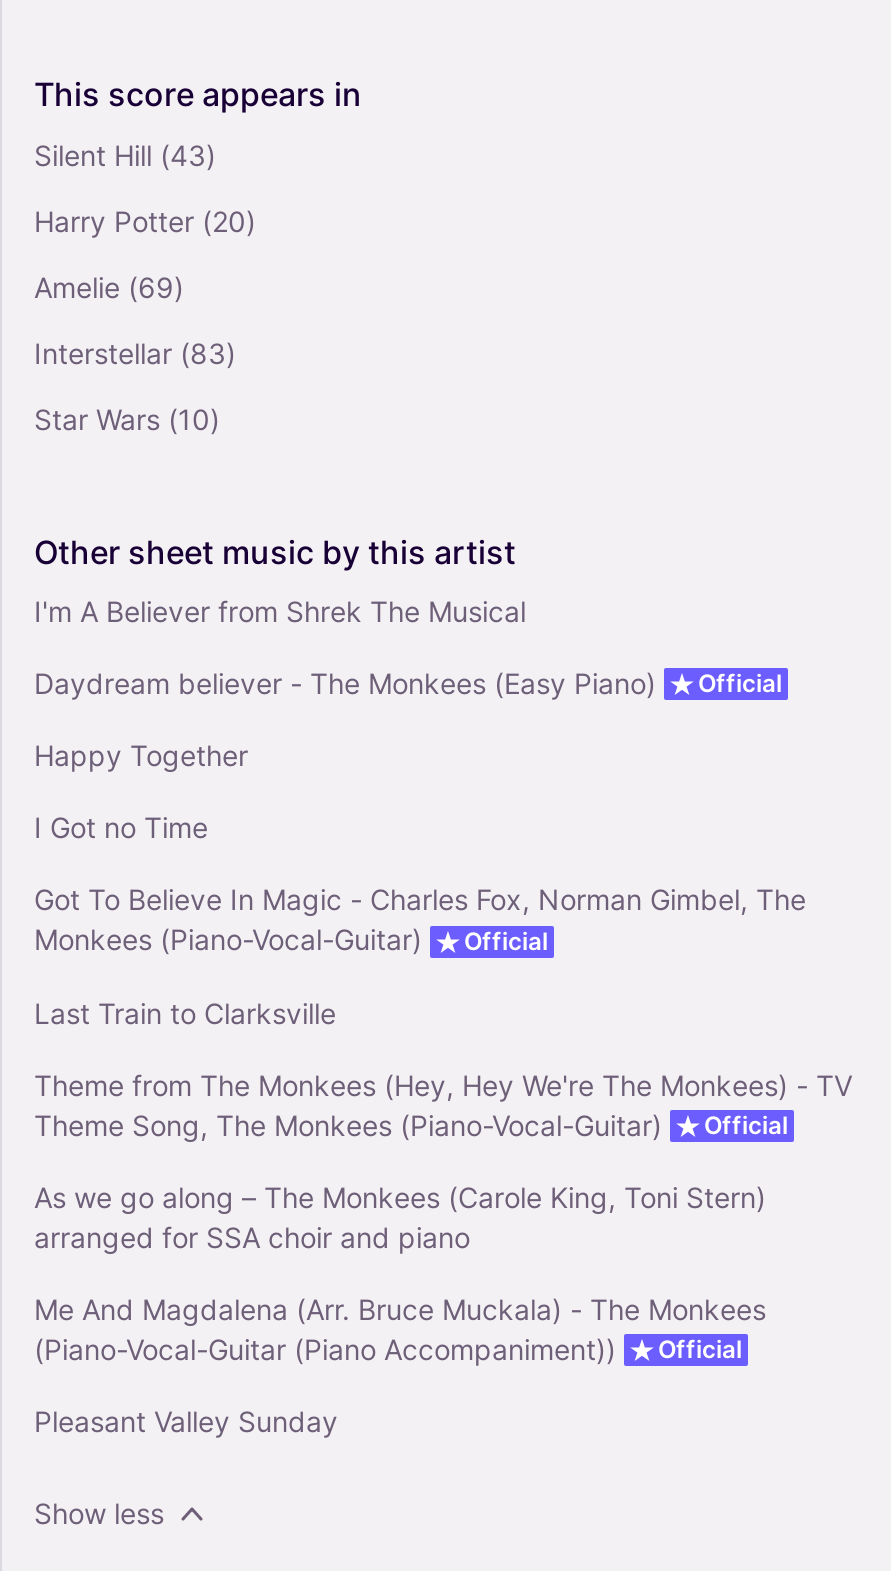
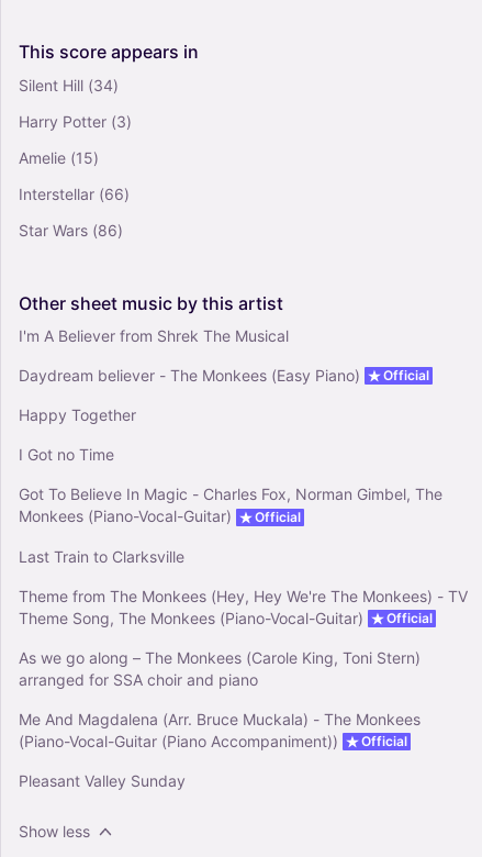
[34,139,216,173] Silent Hill (43) -> [19,76,119,95] Silent Hill (34)
[34,205,256,239] Harry Potter (20) -> [19,112,132,131] Harry Potter (3)
[34,271,184,305] Amelie (69) -> [19,149,99,167] Amelie (15)
[34,337,236,371] Interstellar (83) -> [19,185,130,204] Interstellar (66)
[34,403,220,437] Star Wars (10) -> [19,221,123,240] Star Wars (86)

